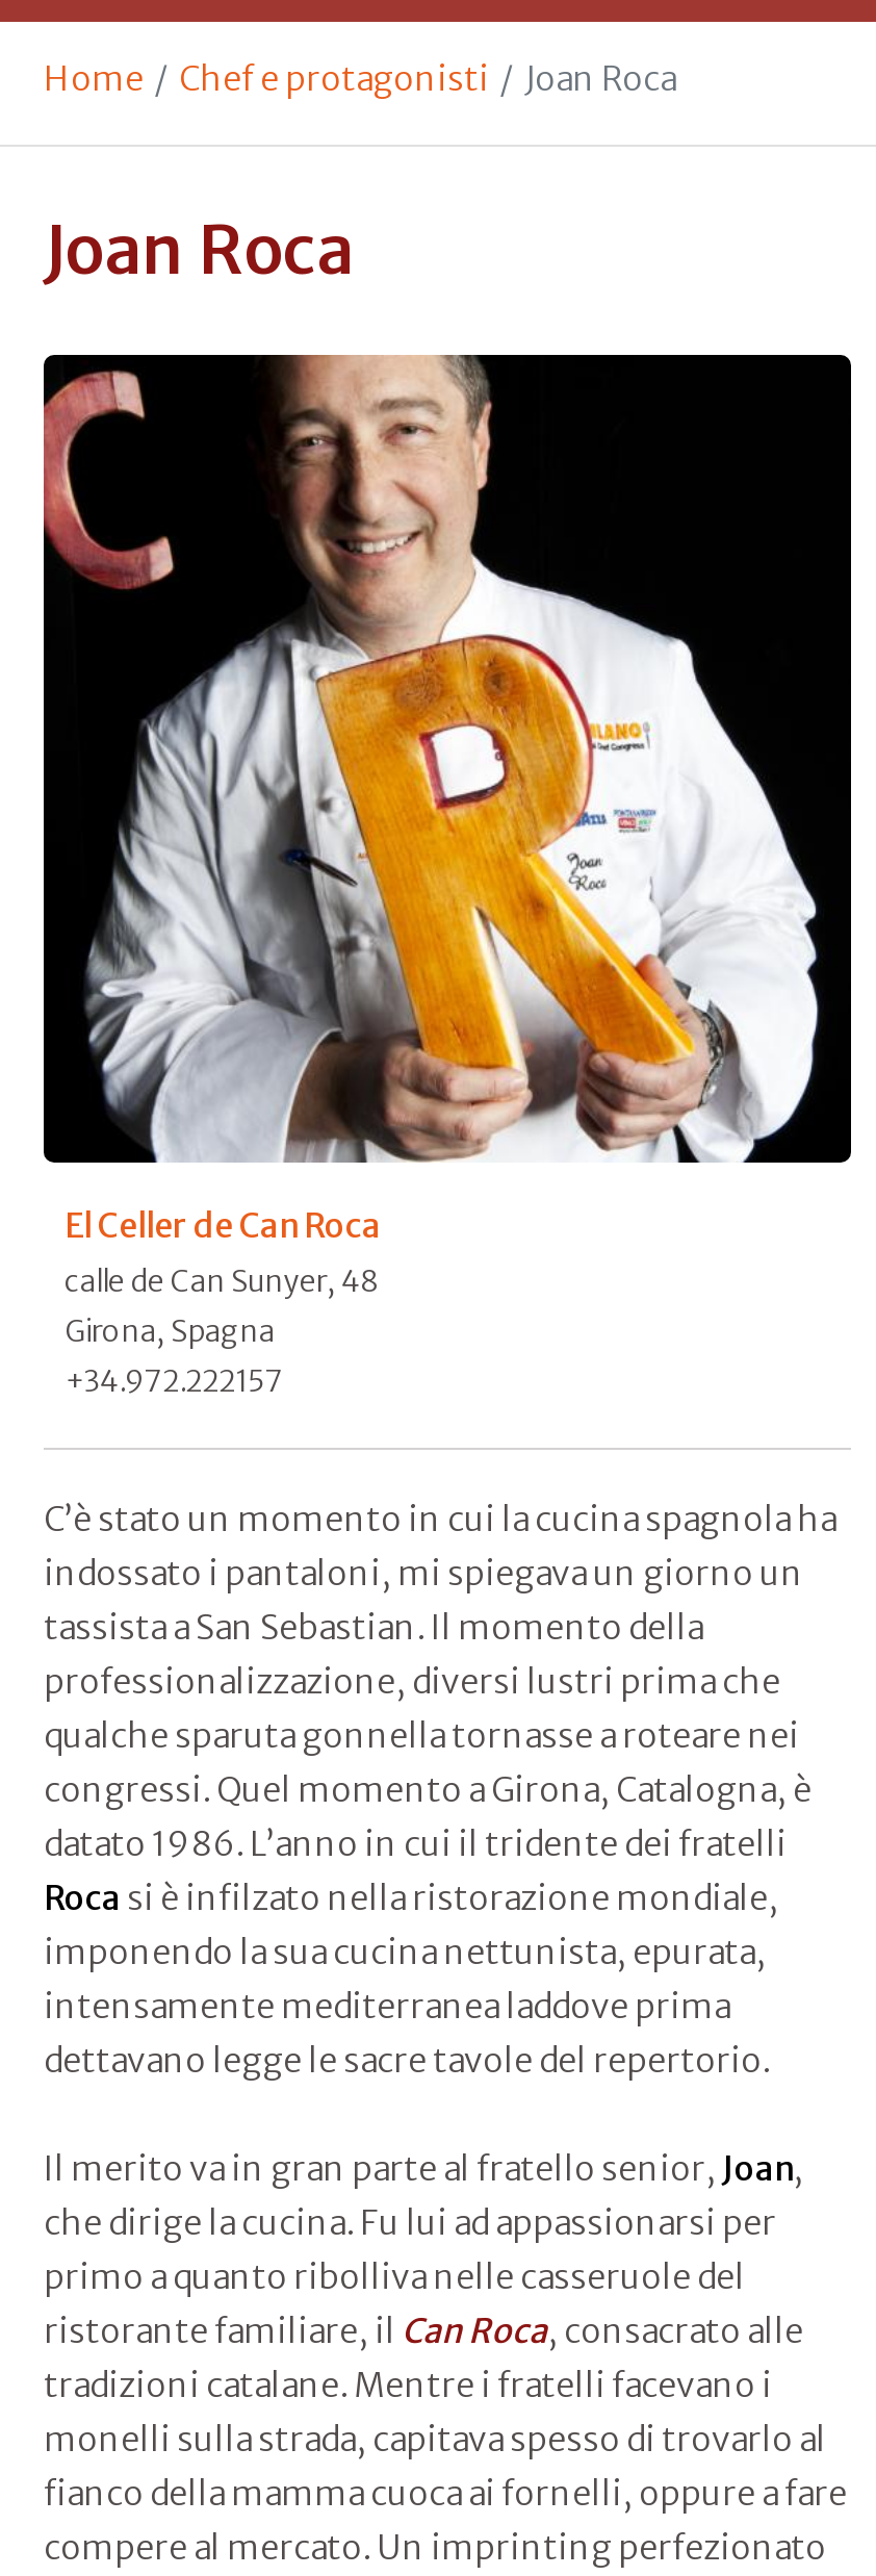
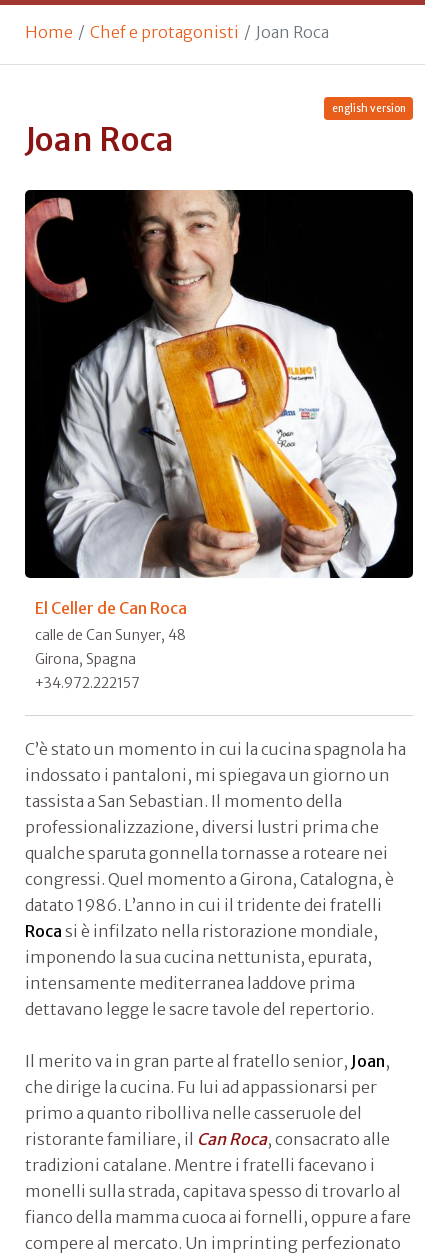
none -> [331,102,405,115] english version

